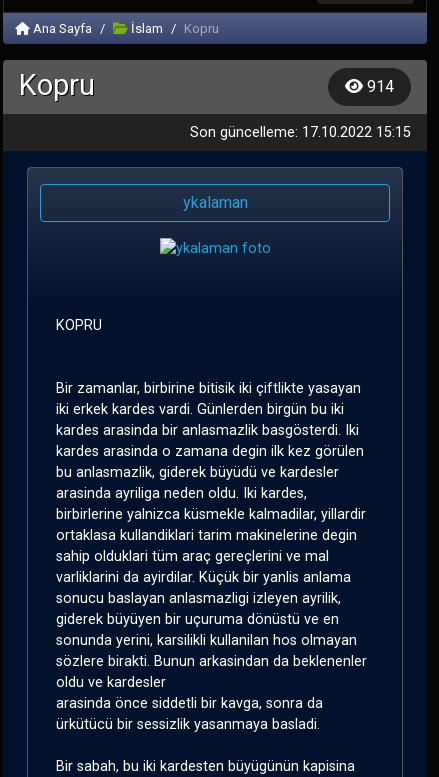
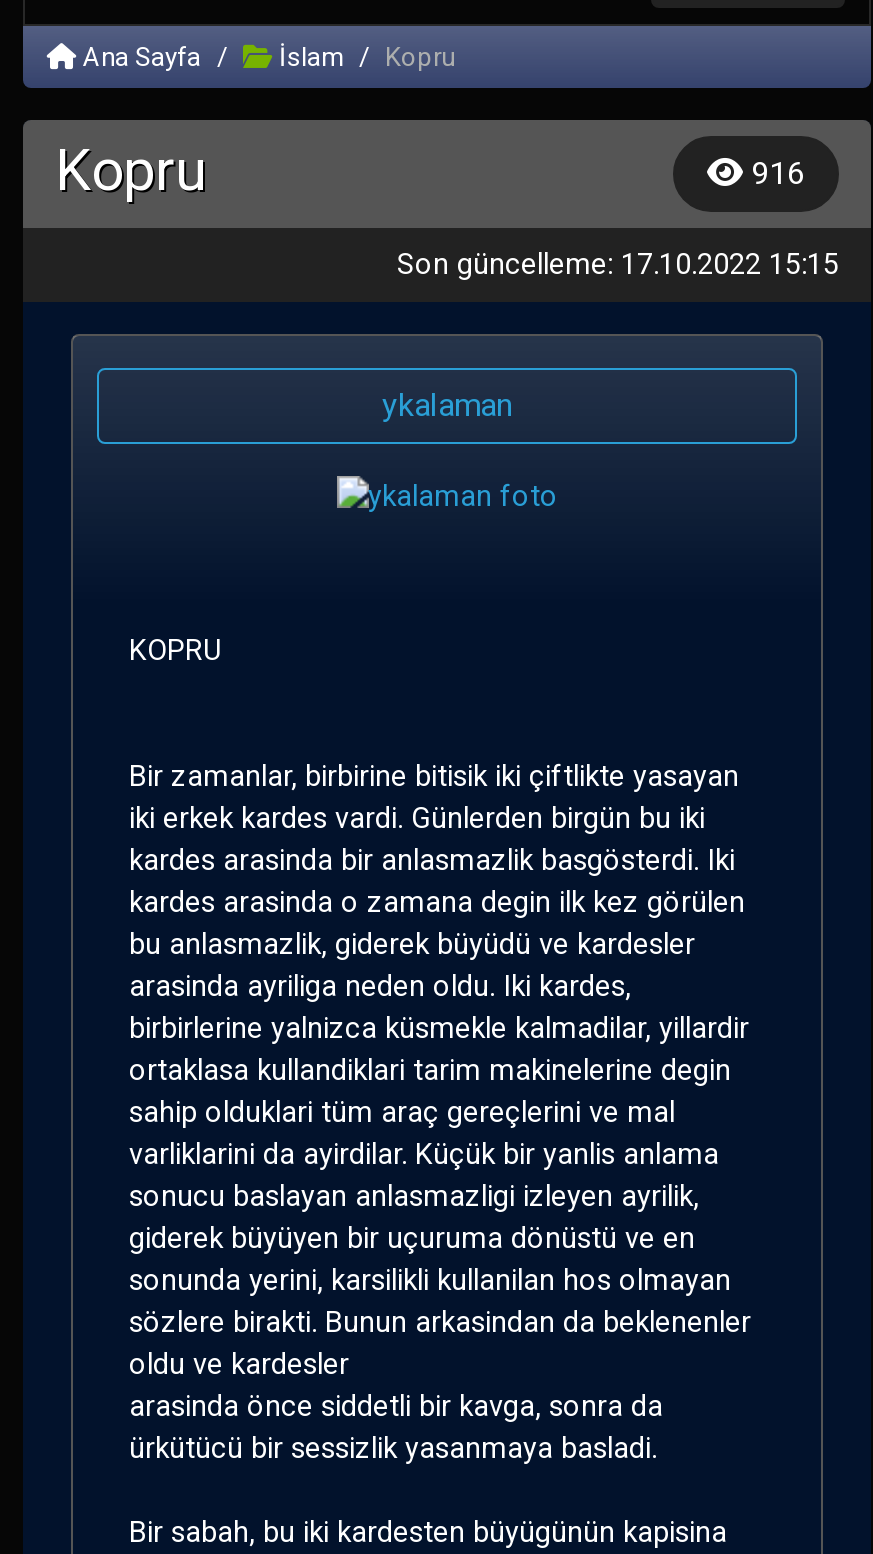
[363,77,394,96] 914 -> [743,153,805,191] 916

